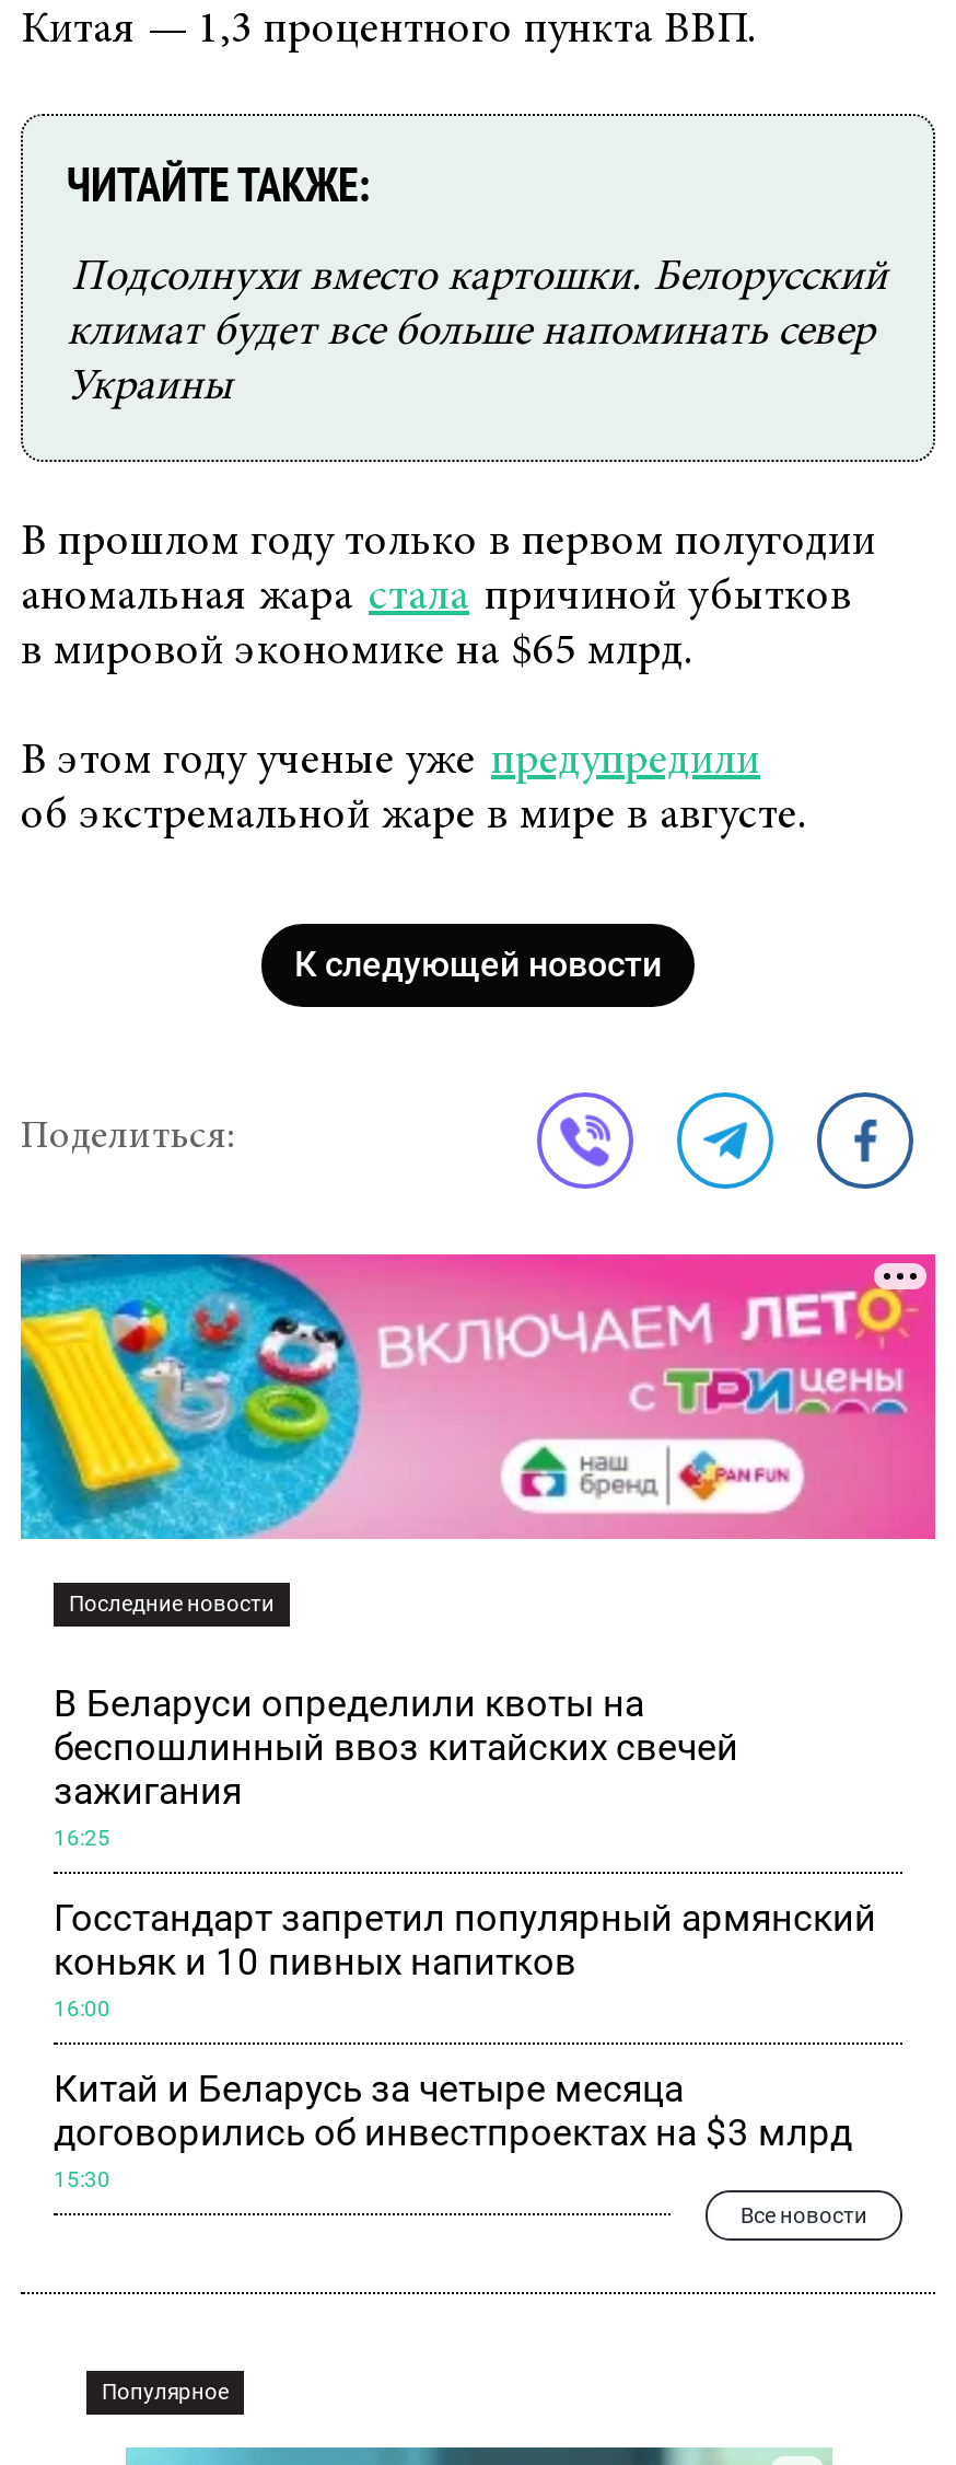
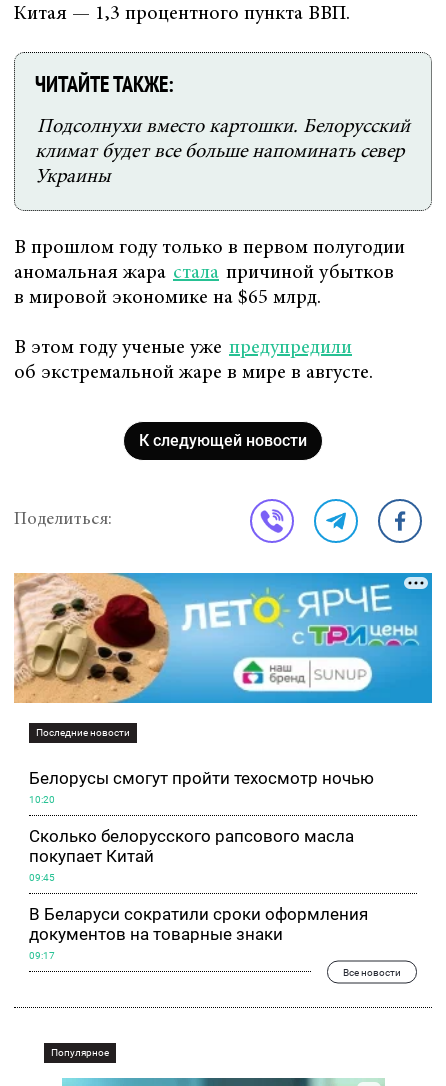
[19,1252,937,1541] [image] -> [13,572,433,704] [image]
[54,1682,738,1813] В Беларуси определили квоты на | беспошлинный ввоз китайских свечей | зажигания -> [29,768,374,788] Белорусы смогут пройти техосмотр ночью
[54,1826,110,1851] 16:25 -> [29,794,55,805] 10:20
[54,1896,876,1984] Госстандарт запретил популярный армянский | коньяк и 10 пивных напитков -> [29,826,354,866] Сколько белорусского рапсового масла | покупает Китай
[54,1997,110,2021] 16:00 -> [29,872,55,883] 09:45
[54,2067,852,2155] Китай и Беларусь за четыре месяца | договорились об инвестпроектах на $3 млрд -> [29,904,368,944] В Беларуси сократили сроки оформления | документов на товарные знаки
[54,2168,110,2192] 15:30 -> [29,950,55,961] 09:17

